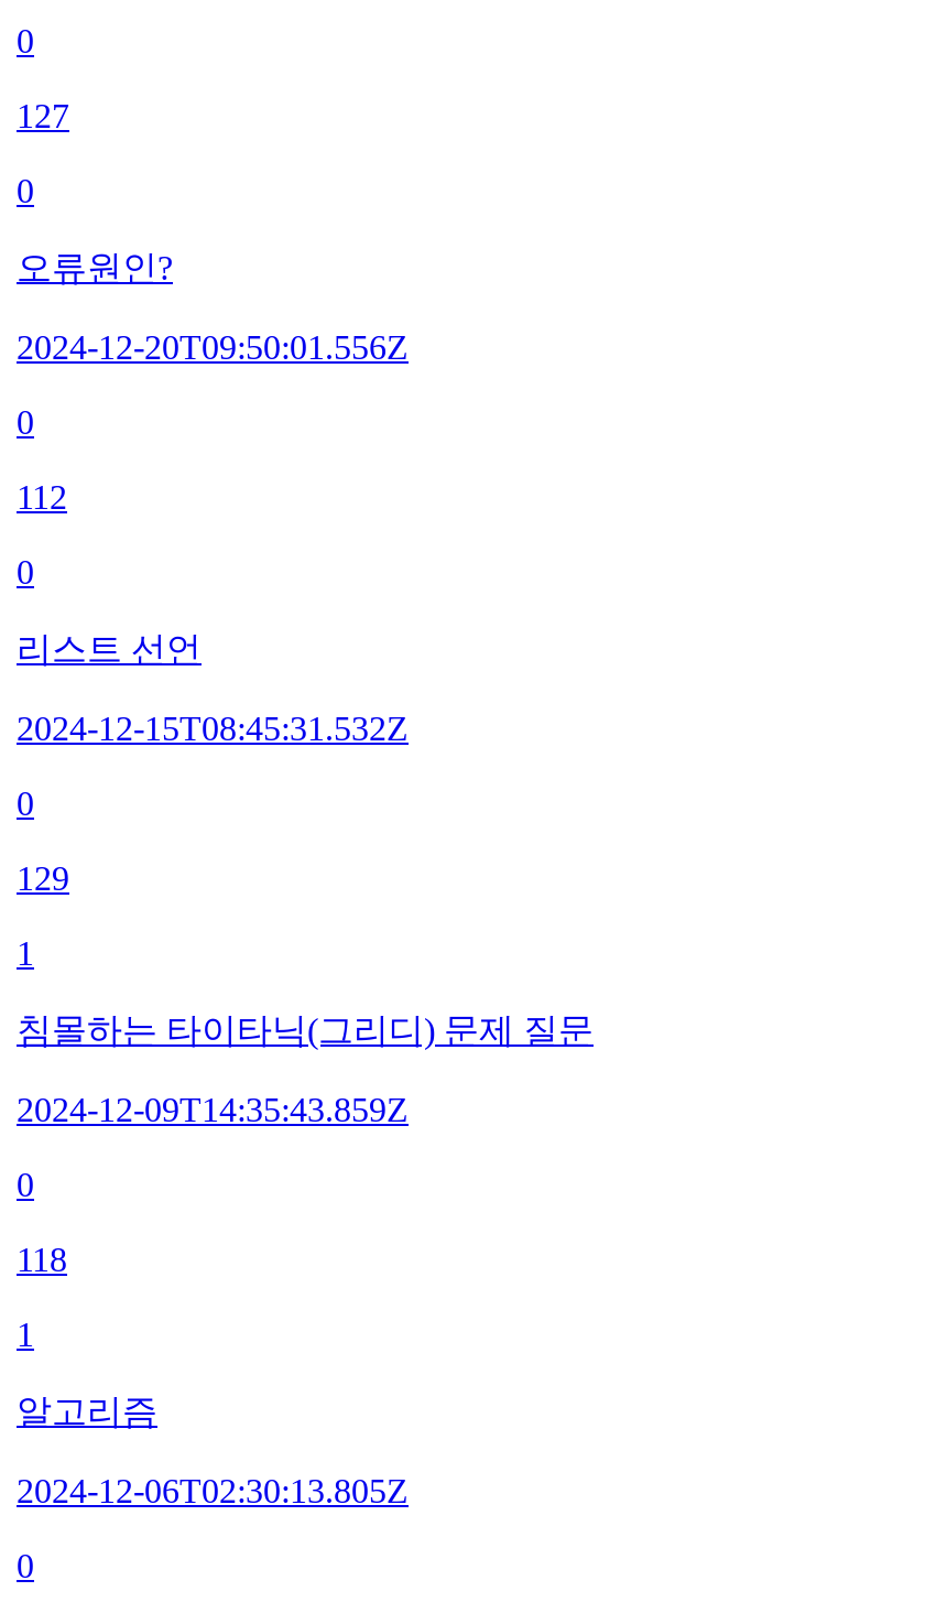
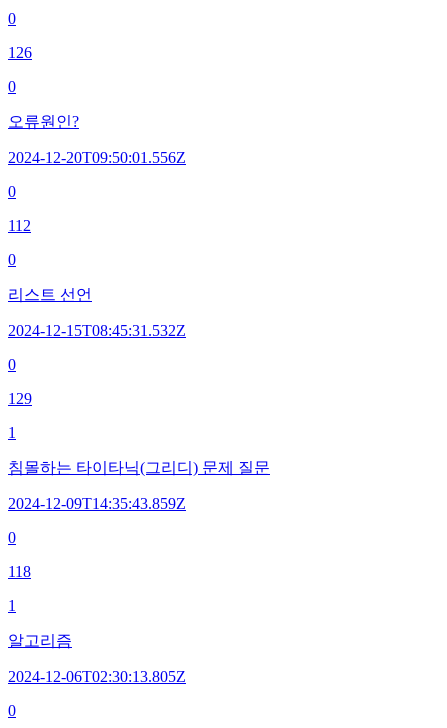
[17,97,69,134] 127 -> [8,44,32,61] 126

